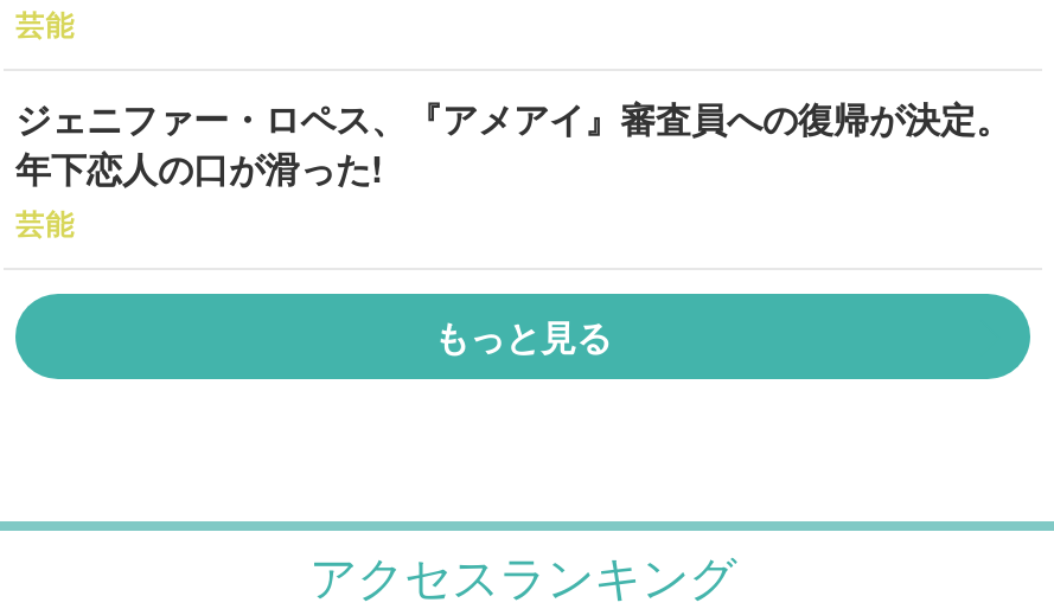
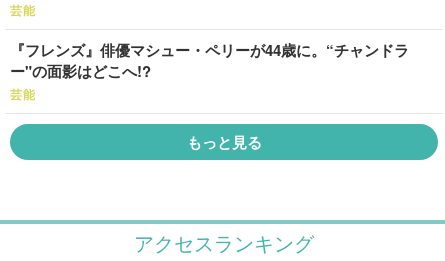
[15,92,1011,194] ジェニファー・ロペス、『アメアイ』審査員への復帰が決定。 | 年下恋人の口が滑った! -> [10,39,409,82] 『フレンズ』俳優マシュー・ペリーが44歳に。“チャンドラ | ー"の面影はどこへ!?

